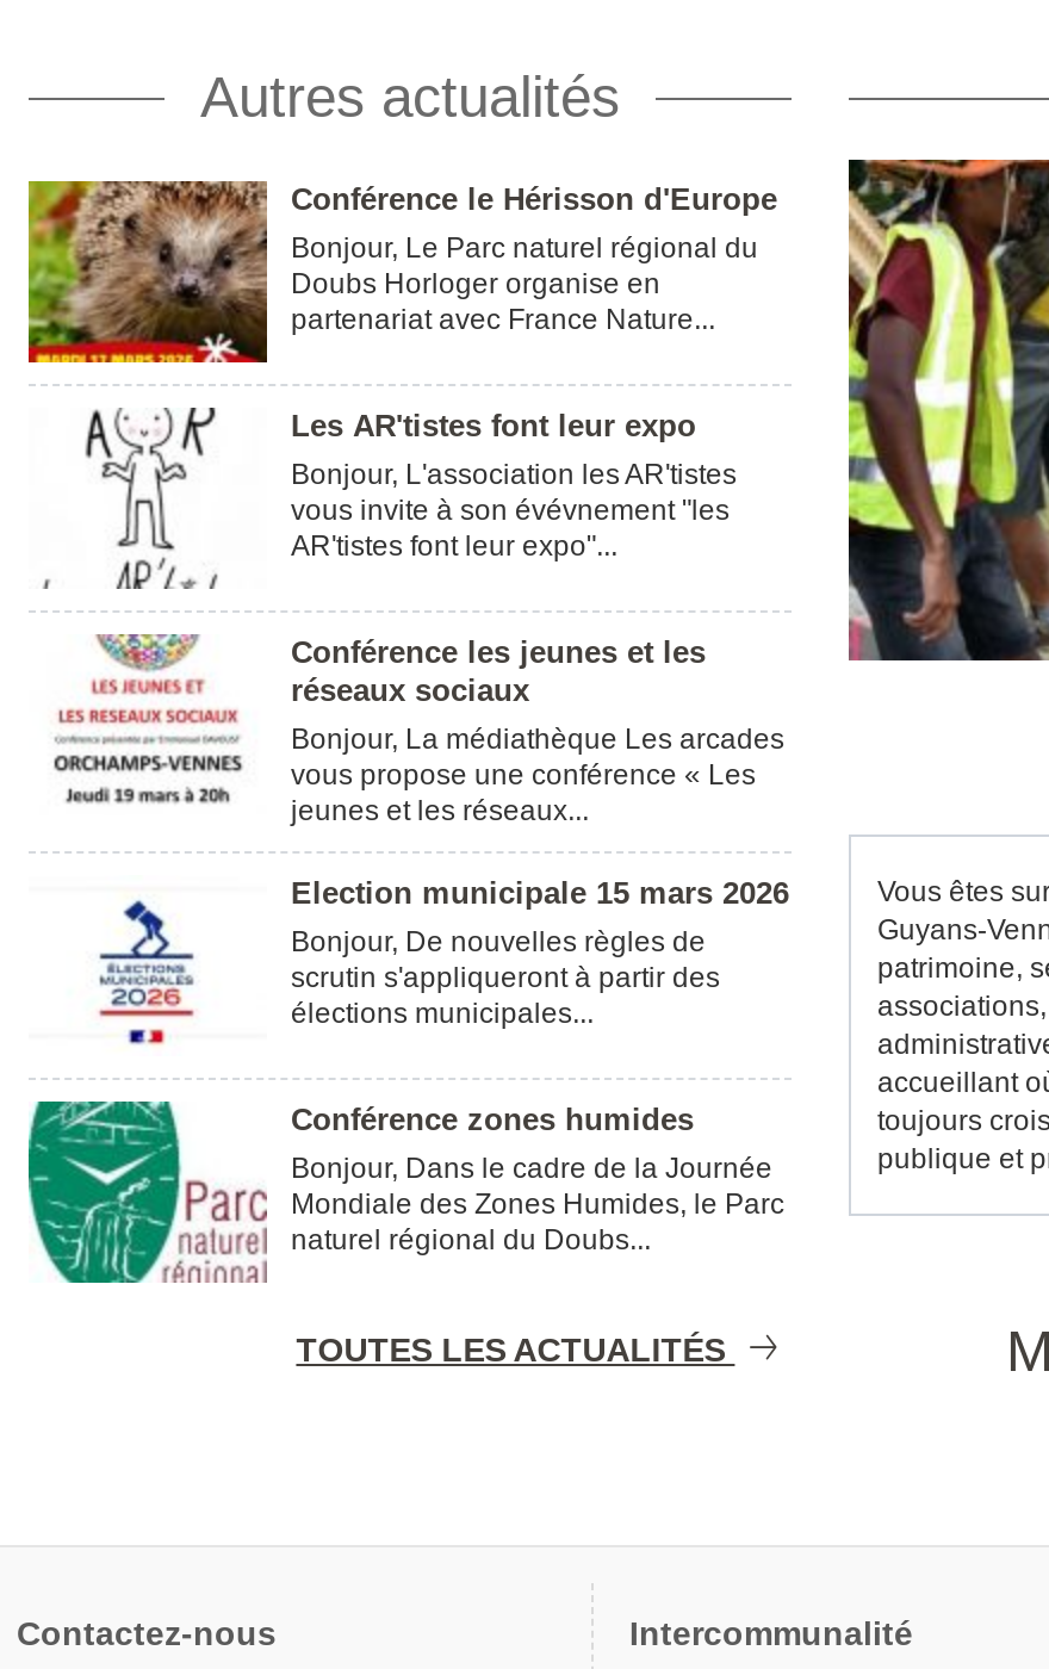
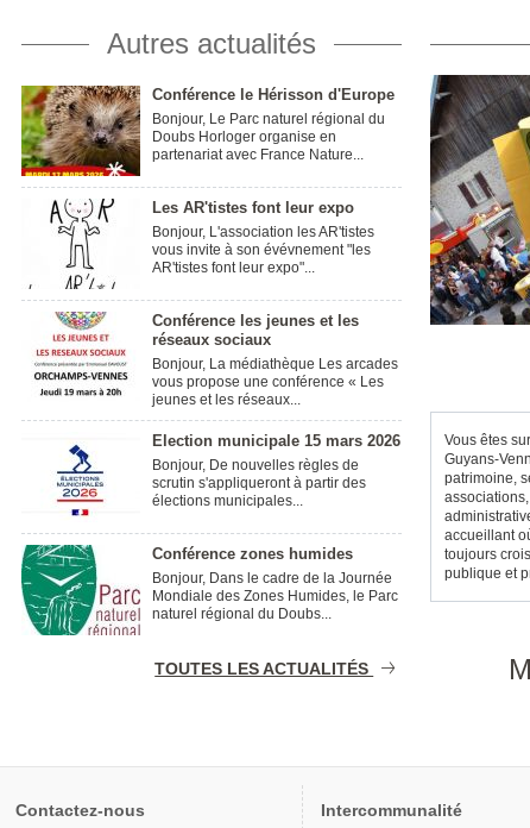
[846,157,1042,663] [image] -> [429,74,526,326] [image]

